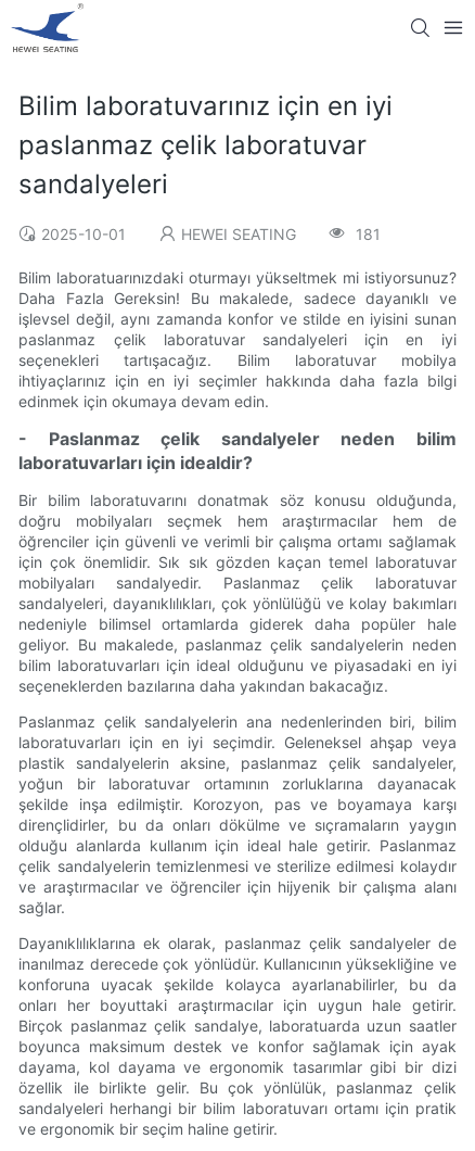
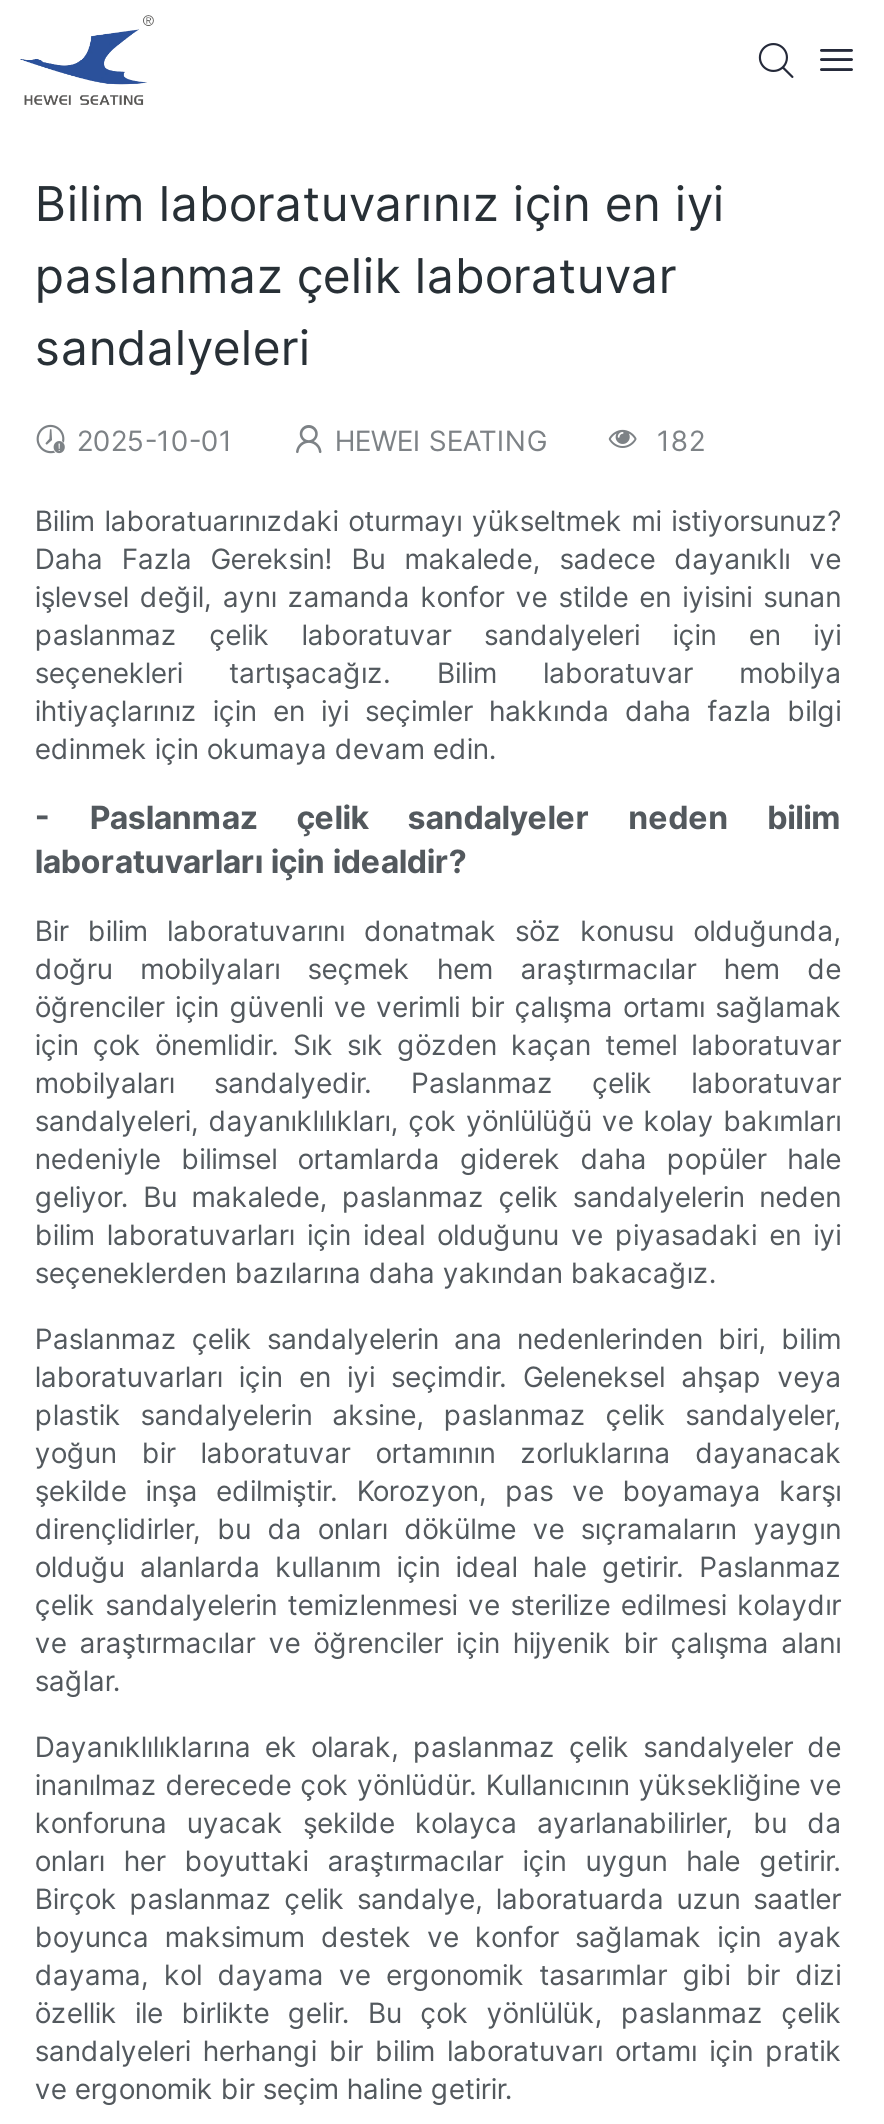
[356,225,381,244] 181 -> [657,424,705,458] 182

